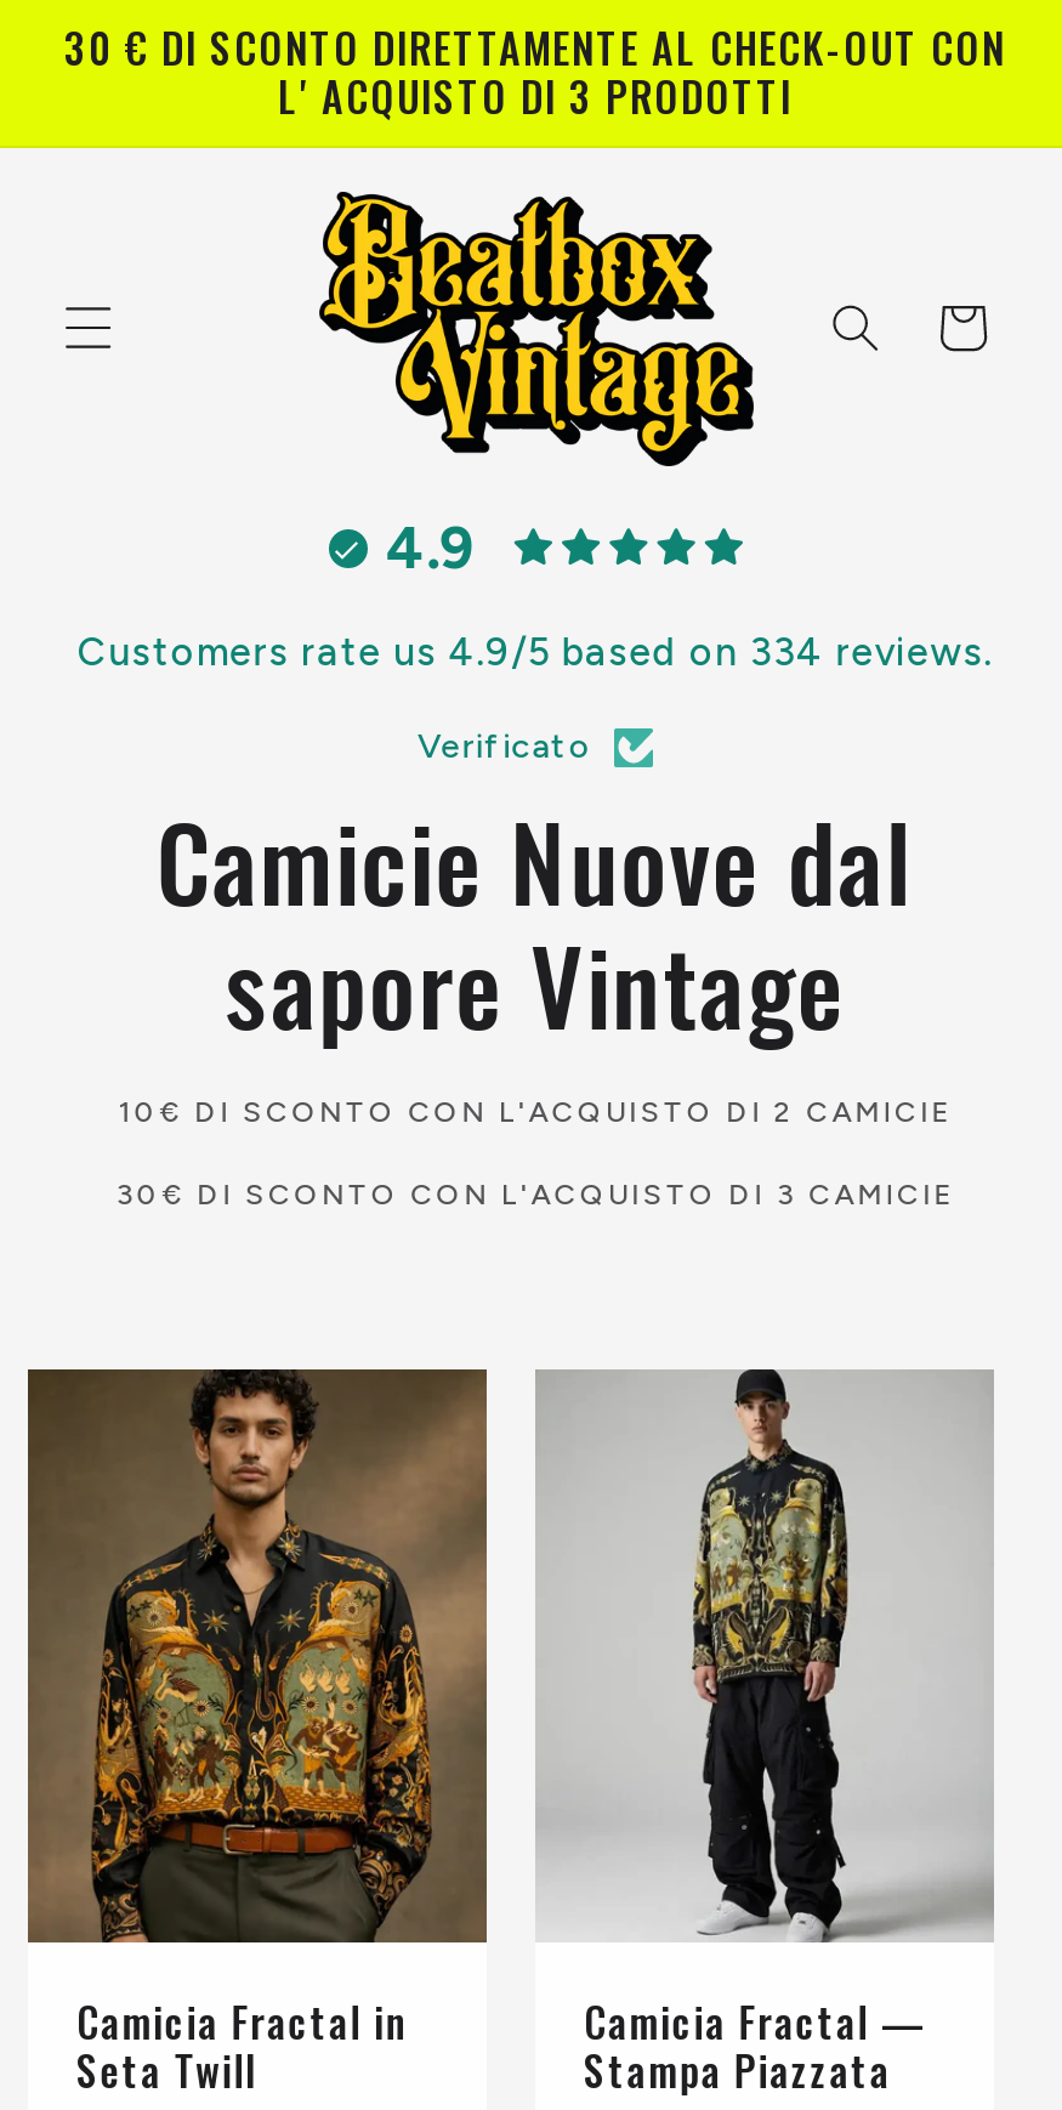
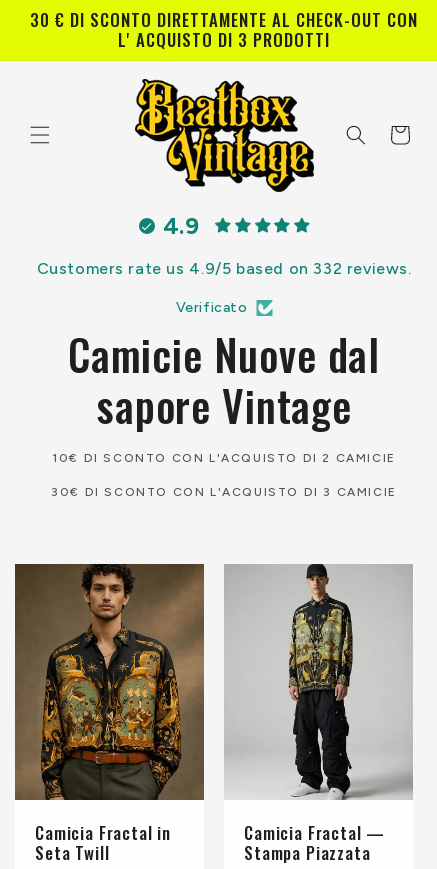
[78,628,993,675] Customers rate us 4.9/5 based on 334 reviews. -> [36,259,411,278] Customers rate us 4.9/5 based on 332 reviews.

